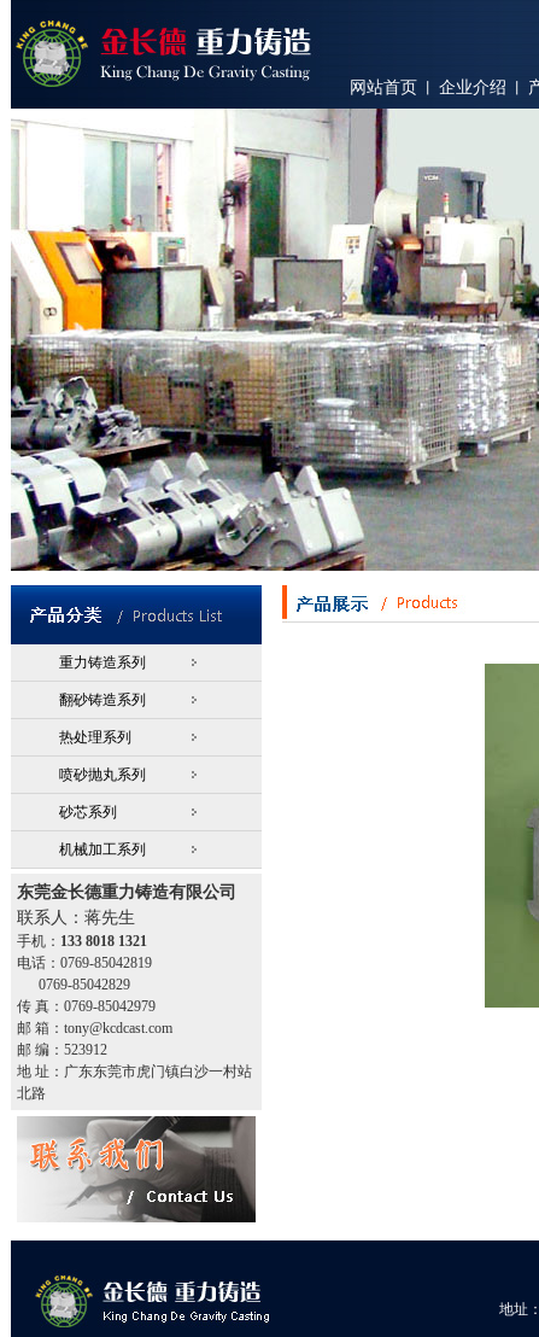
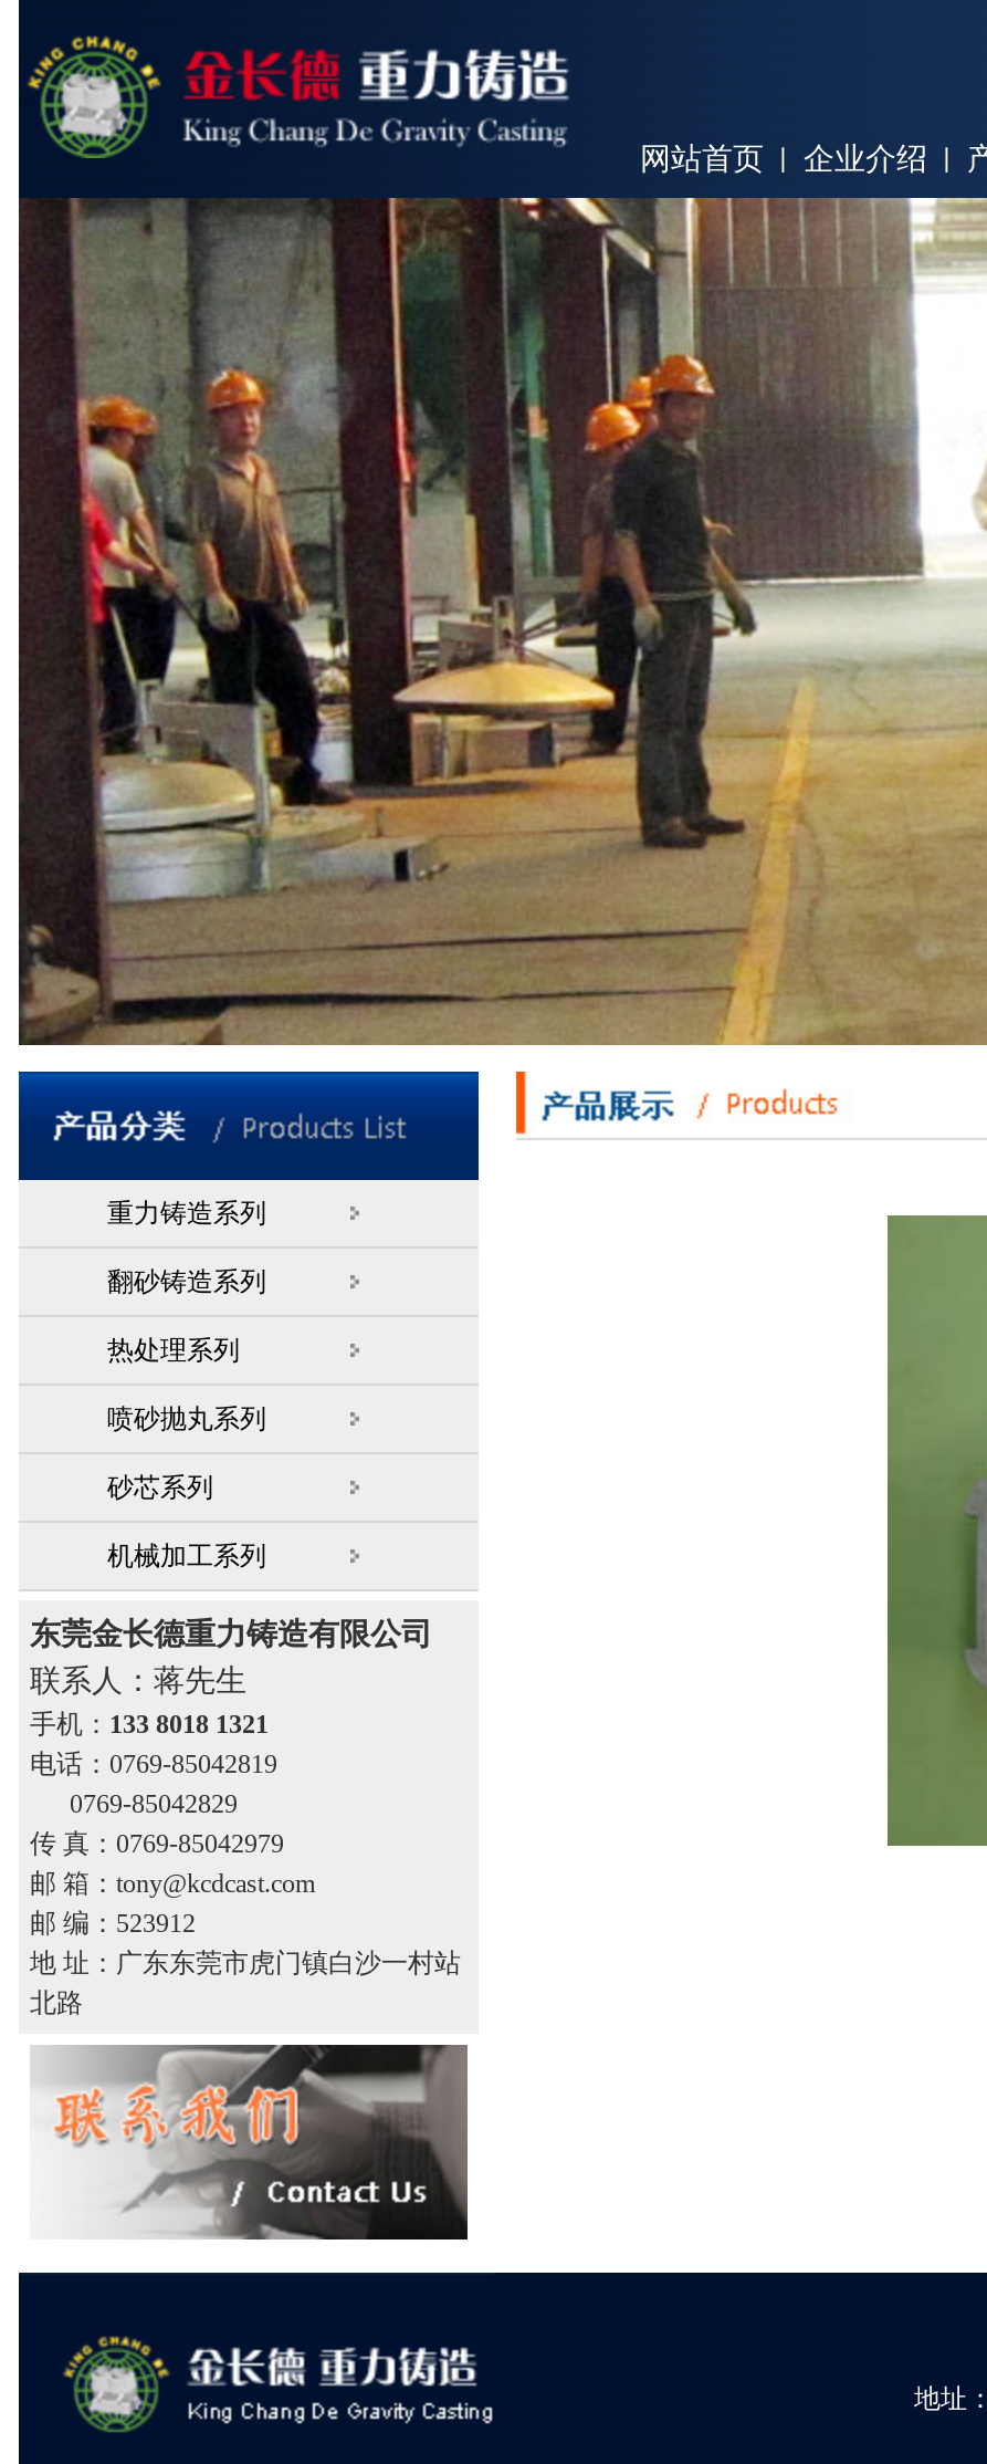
[11,107,535,572] [image] -> [17,196,980,1047] [image]

